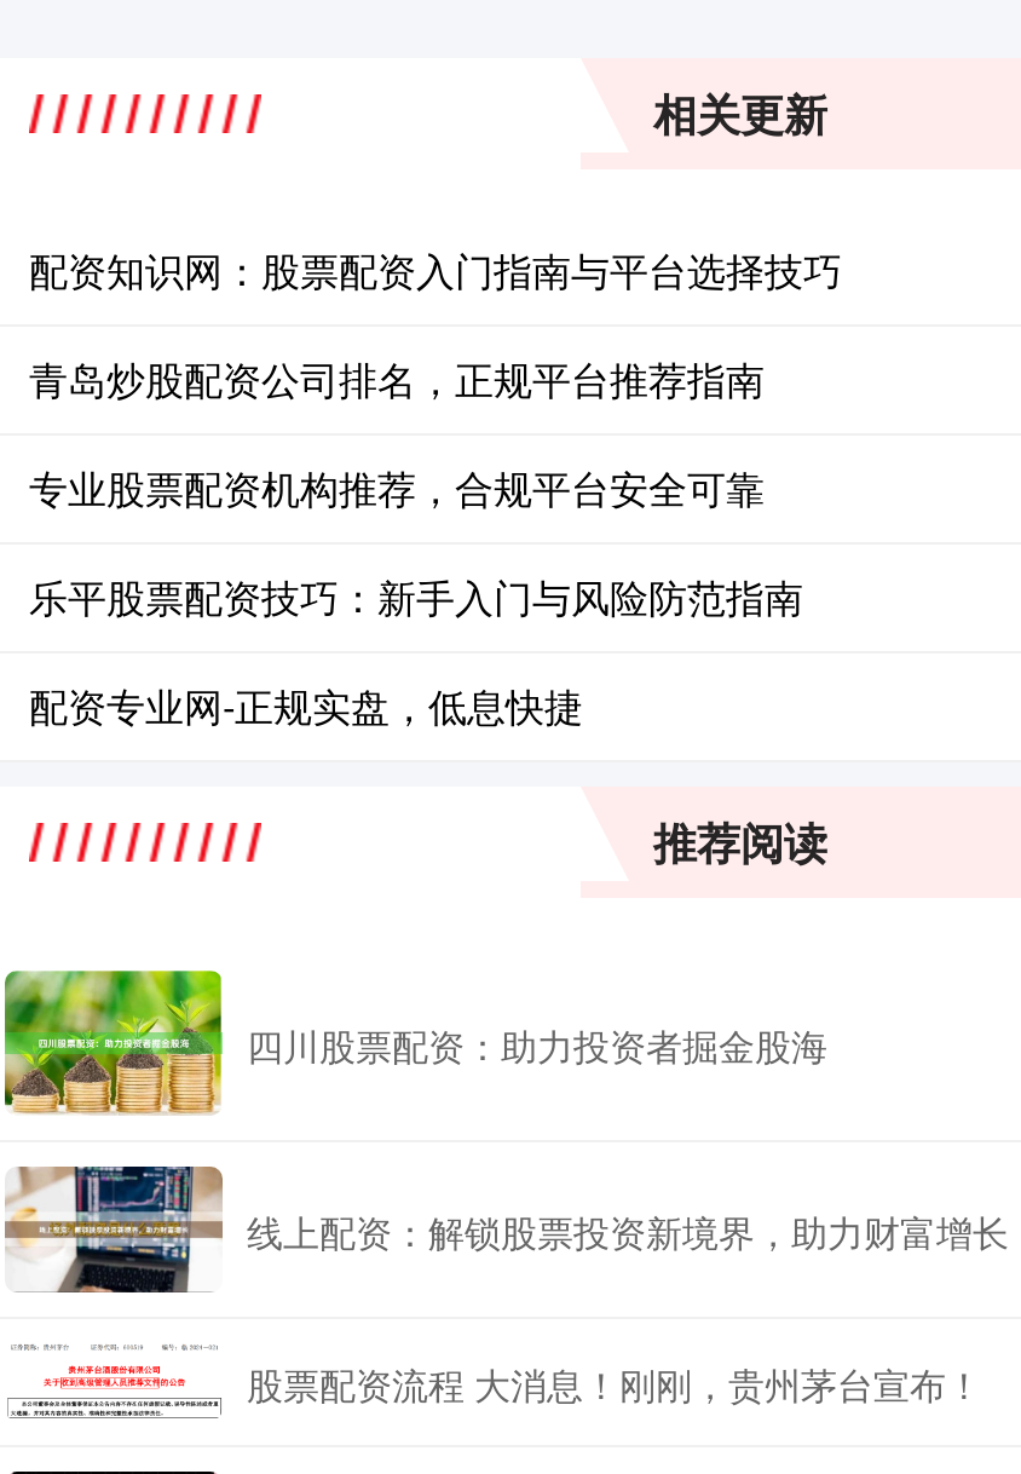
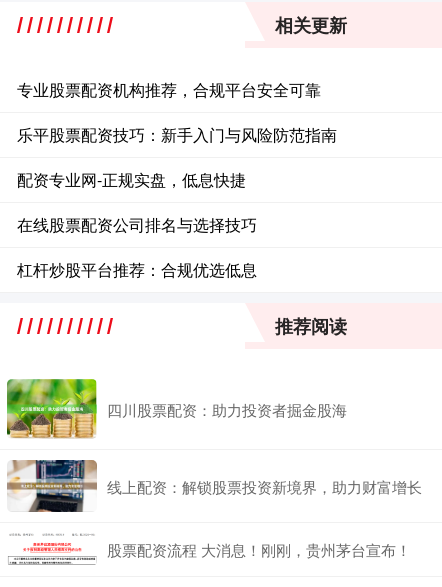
[29,243,842,407] 配资知识网：股票配资入门指南与平台选择技巧 | 青岛炒股配资公司排名，正规平台推荐指南 -> none
moved [29,461,803,734] -> [17,78,337,191]: 专业股票配资机构推荐，合规平台安全可靠 | 乐平股票配资技巧：新手入门与风险防范指南 | 配资专业网-正规实盘，低息快捷
none -> [17,213,257,281] 在线股票配资公司排名与选择技巧 | 杠杆炒股平台推荐：合规优选低息

